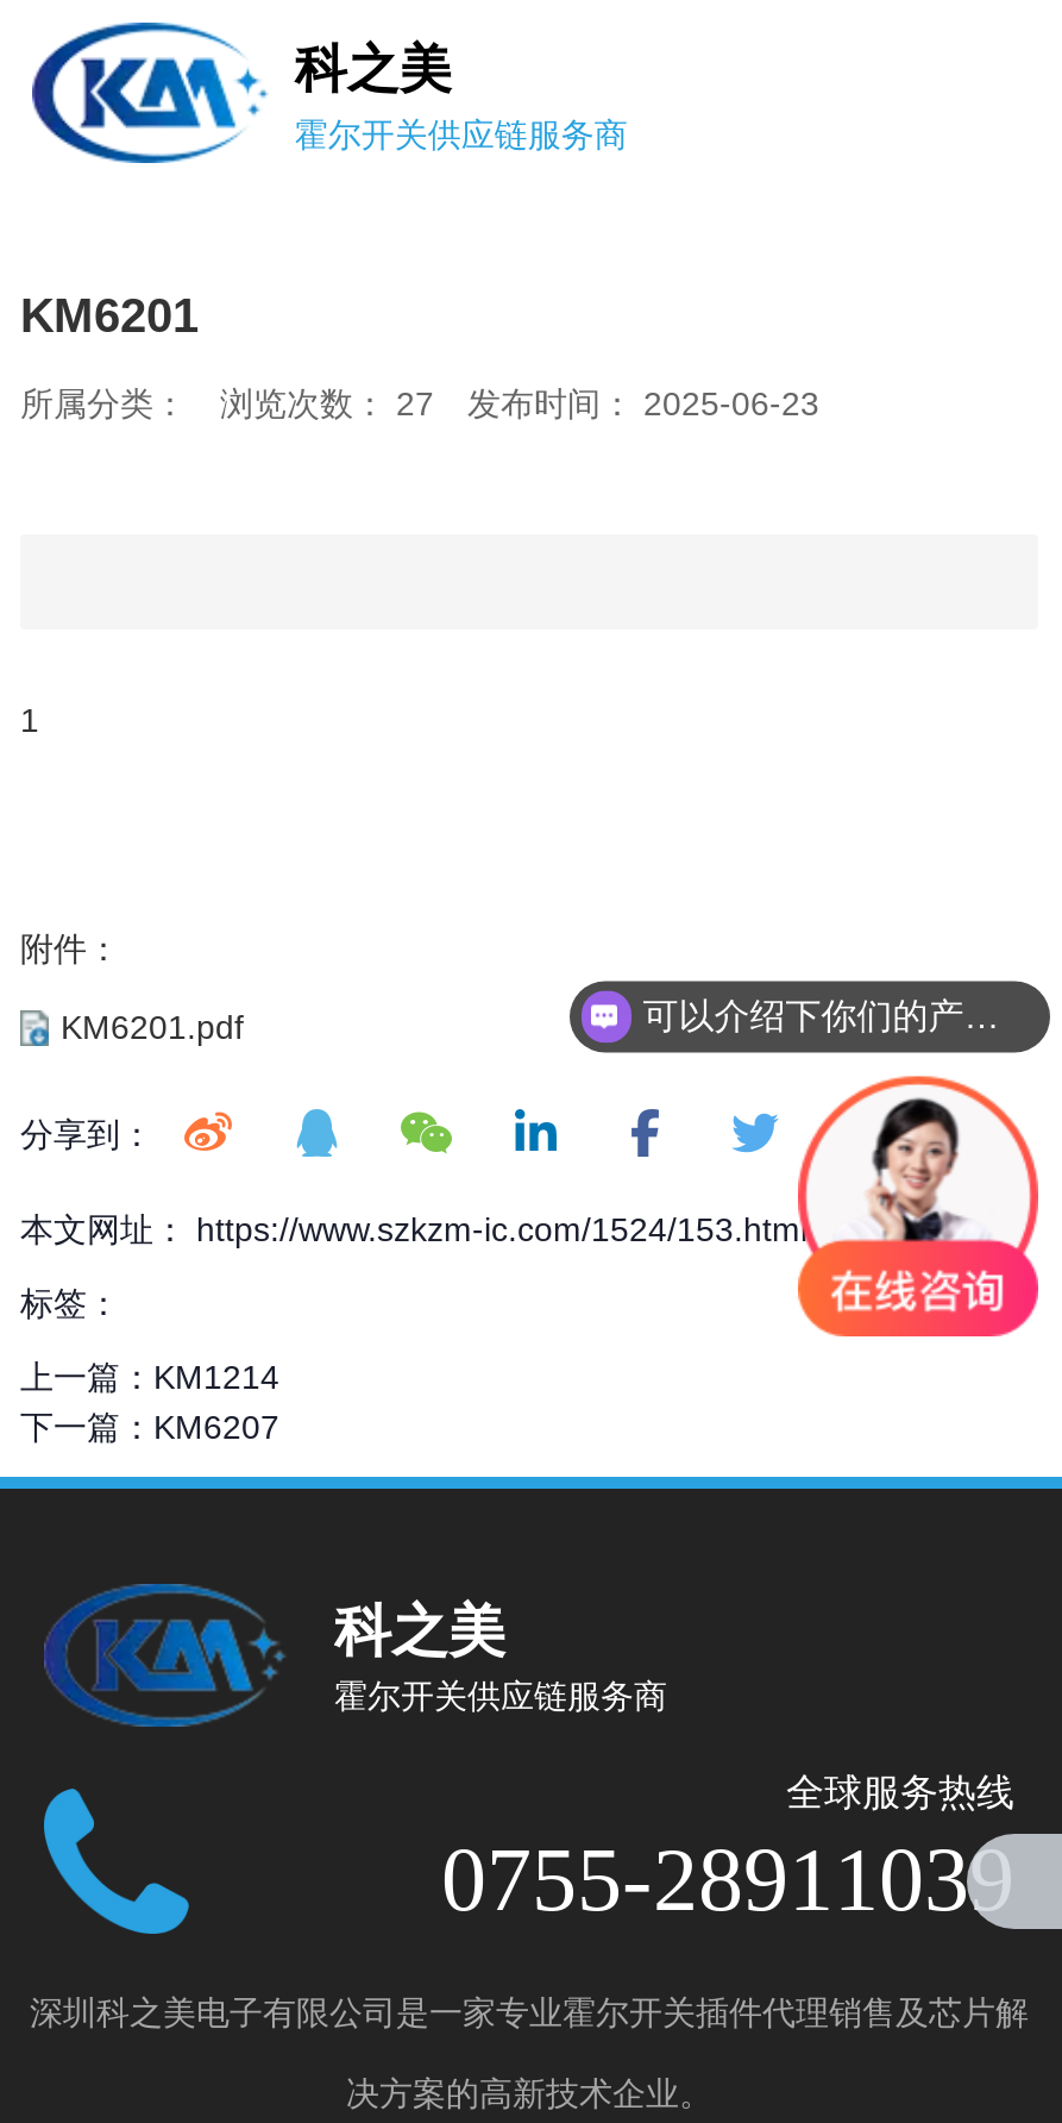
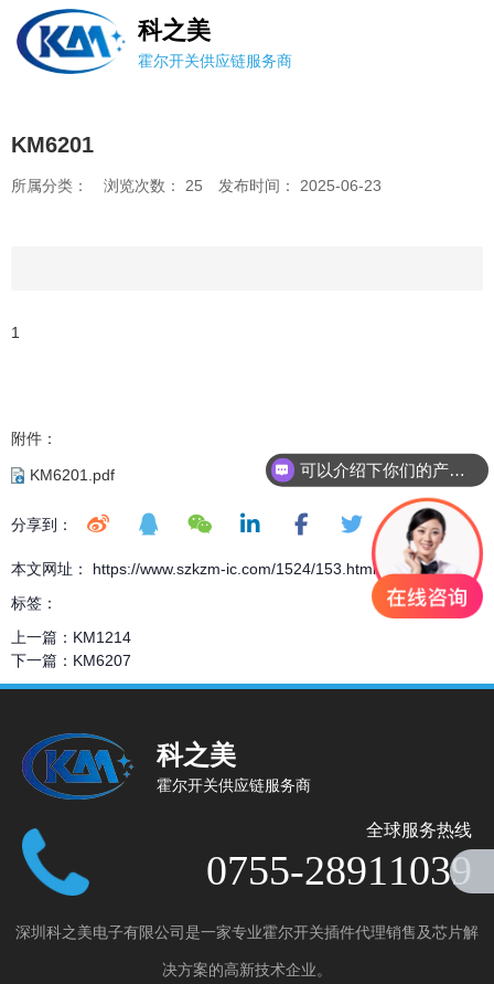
[20,384,819,422] 所属分类： 浏览次数：27 发布时间： 2025-06-23 -> [11,177,382,194] 所属分类： 浏览次数：25 发布时间： 2025-06-23

